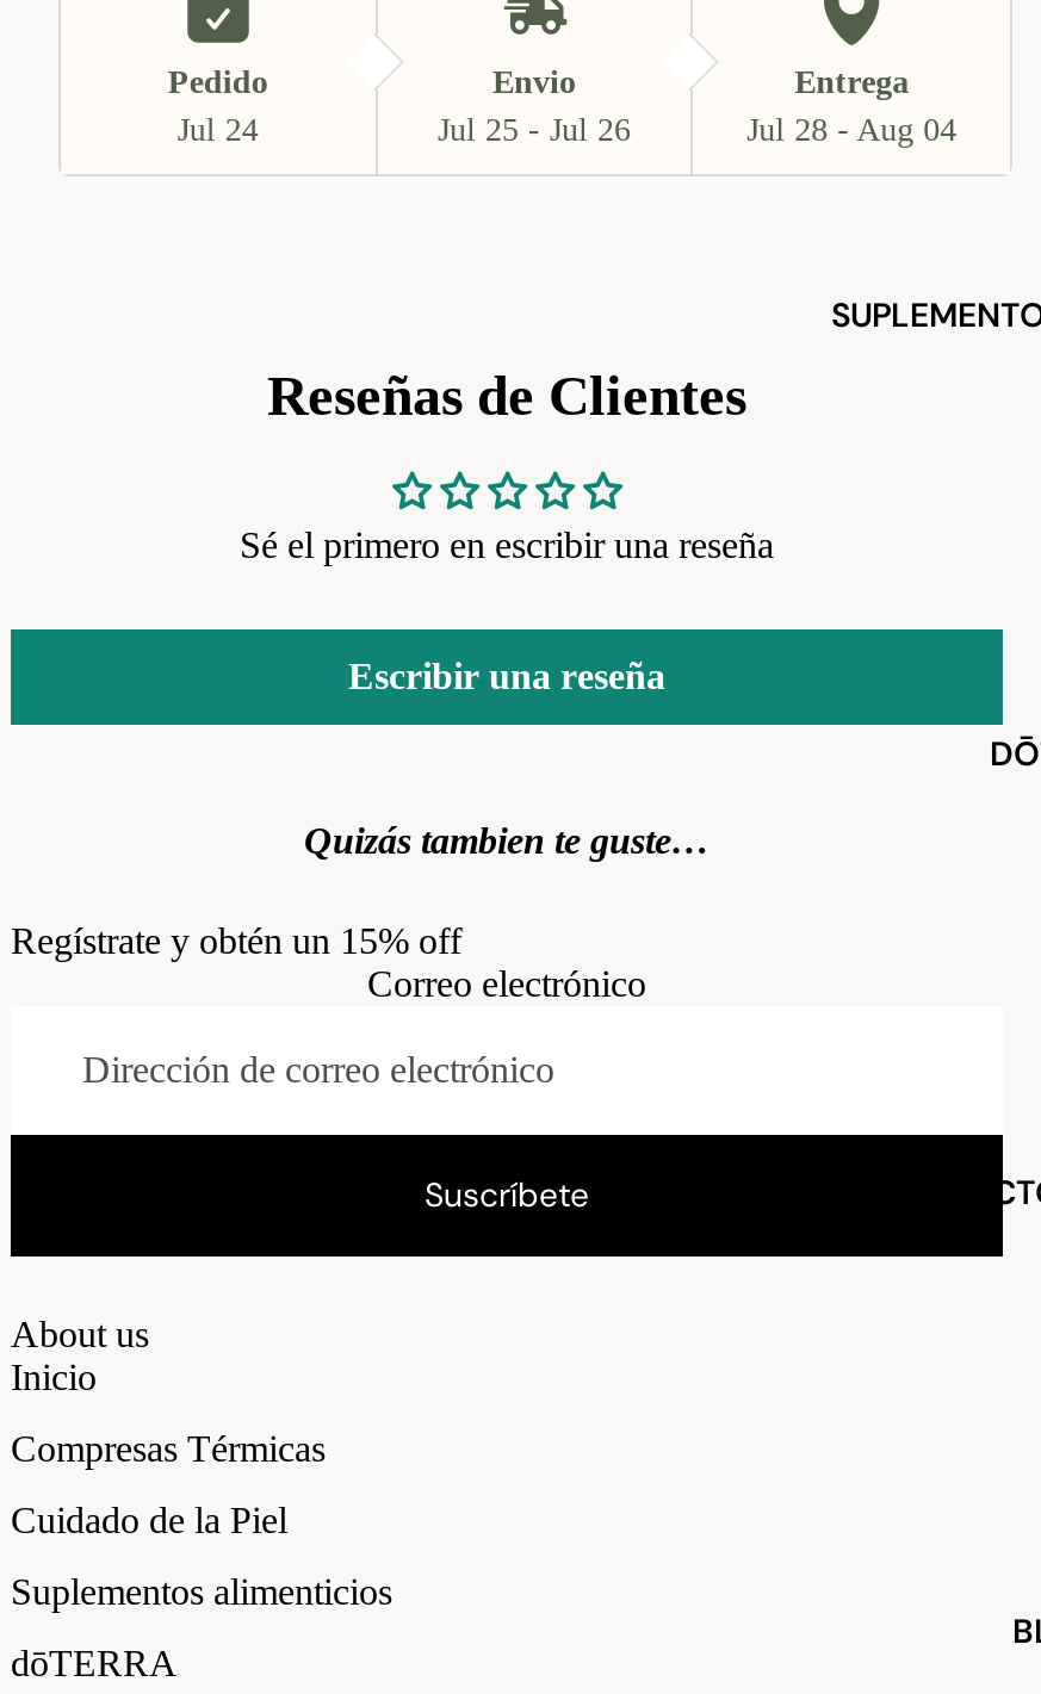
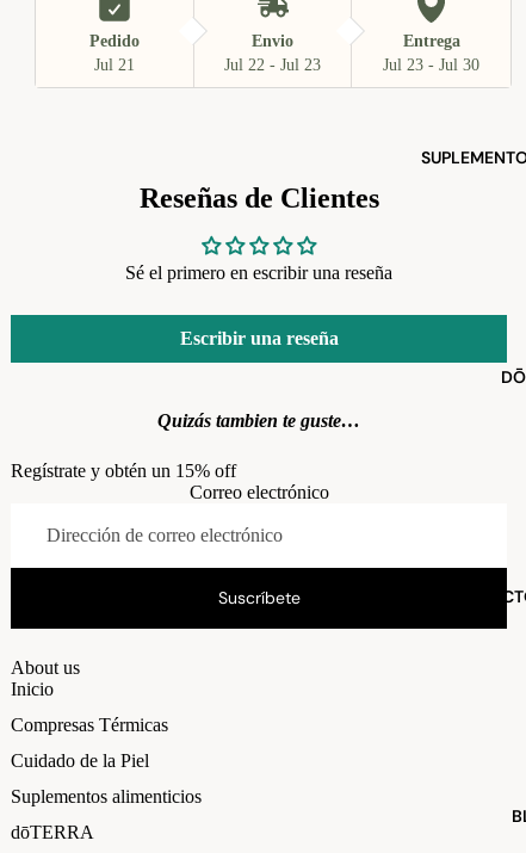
[177,112,258,148] Jul 24 -> [94,56,135,74] Jul 21
[438,112,631,148] Jul 25 - Jul 26 -> [224,56,321,74] Jul 22 - Jul 23
[747,112,957,148] Jul 28 - Aug 04 -> [383,56,480,74] Jul 23 - Jul 30

